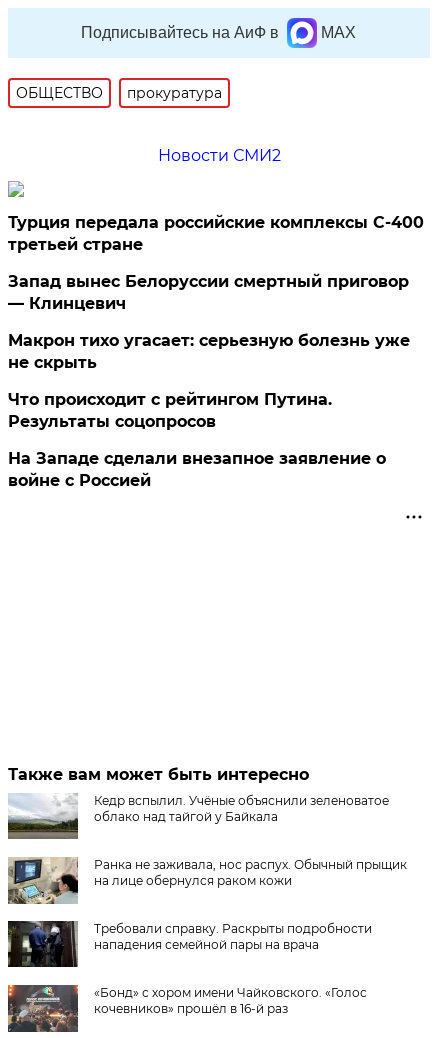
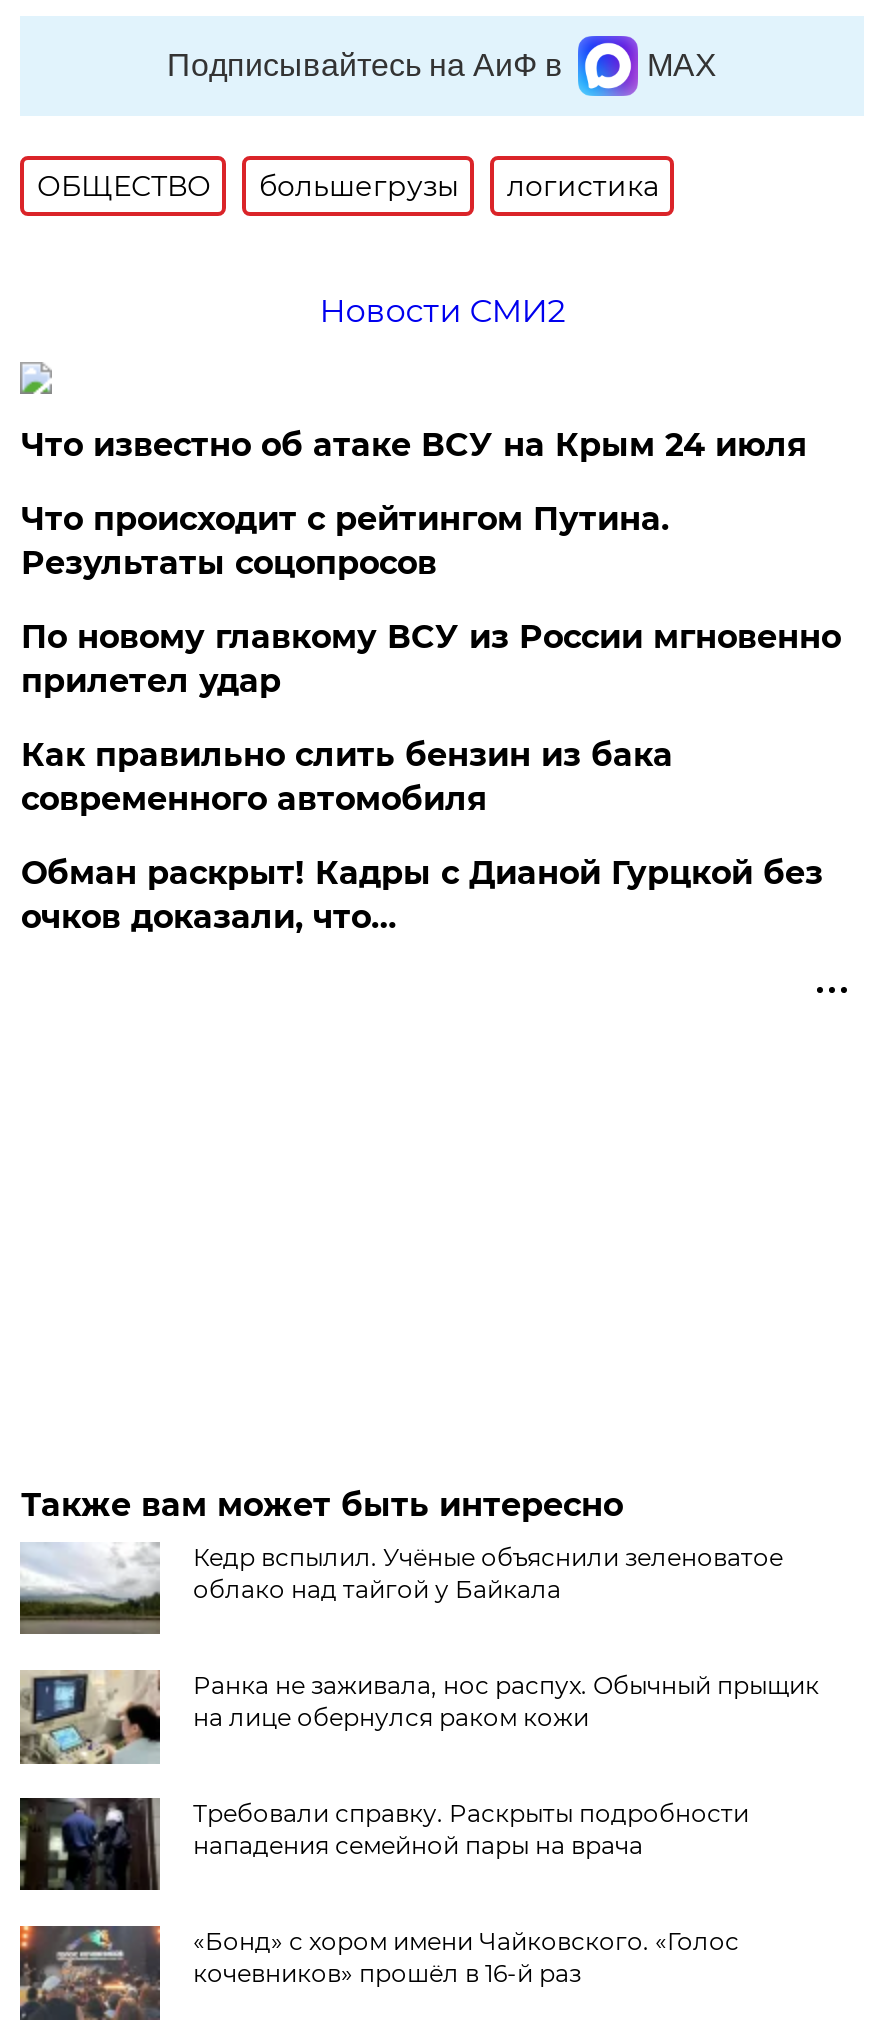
[127,84,222,102] прокуратура -> [259,168,659,204] большегрузы | логистика
[8,213,424,372] Турция передала российские комплексы С-400 | третьей стране | Запад вынес Белоруссии смертный приговор | — Клинцевич | Макрон тихо угасает: серьезную болезнь уже | не скрыть -> [21,426,807,464] Что известно об атаке ВСУ на Крым 24 июля
moved [8,390,332,431] -> [21,500,669,582]: Что происходит с рейтингом Путина. | Результаты соцопросов
[8,449,386,490] На Западе сделали внезапное заявление о | войне с Россией -> [21,618,841,936] По новому главкому ВСУ из России мгновенно | прилетел удар | Как правильно слить бензин из бака | современного автомобиля | Обман раскрыт! Кадры с Дианой Гурцкой без | очков доказали, что…

